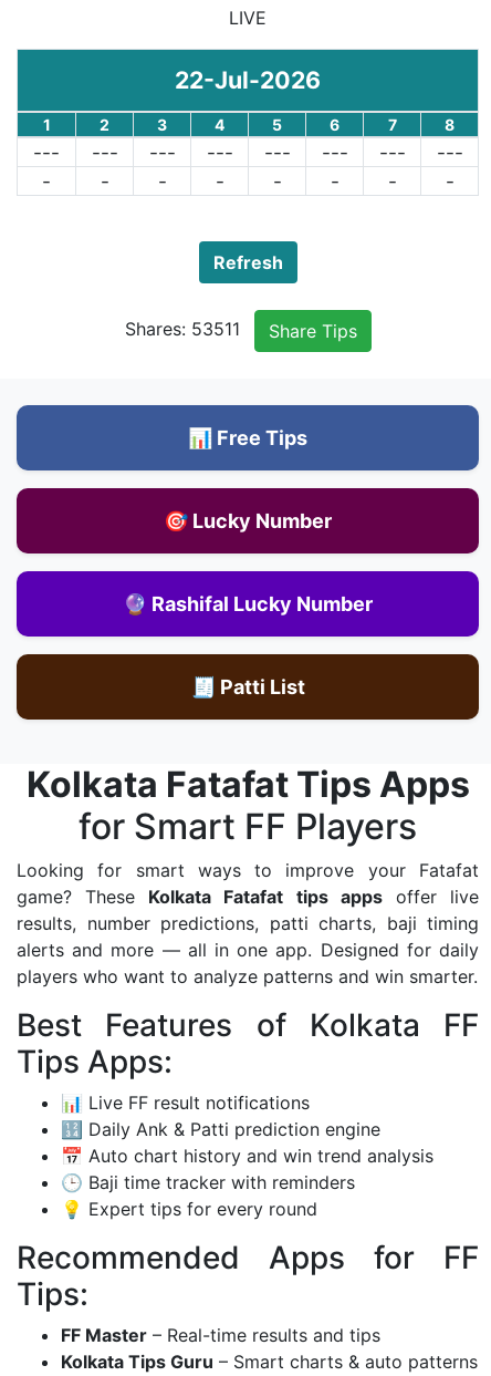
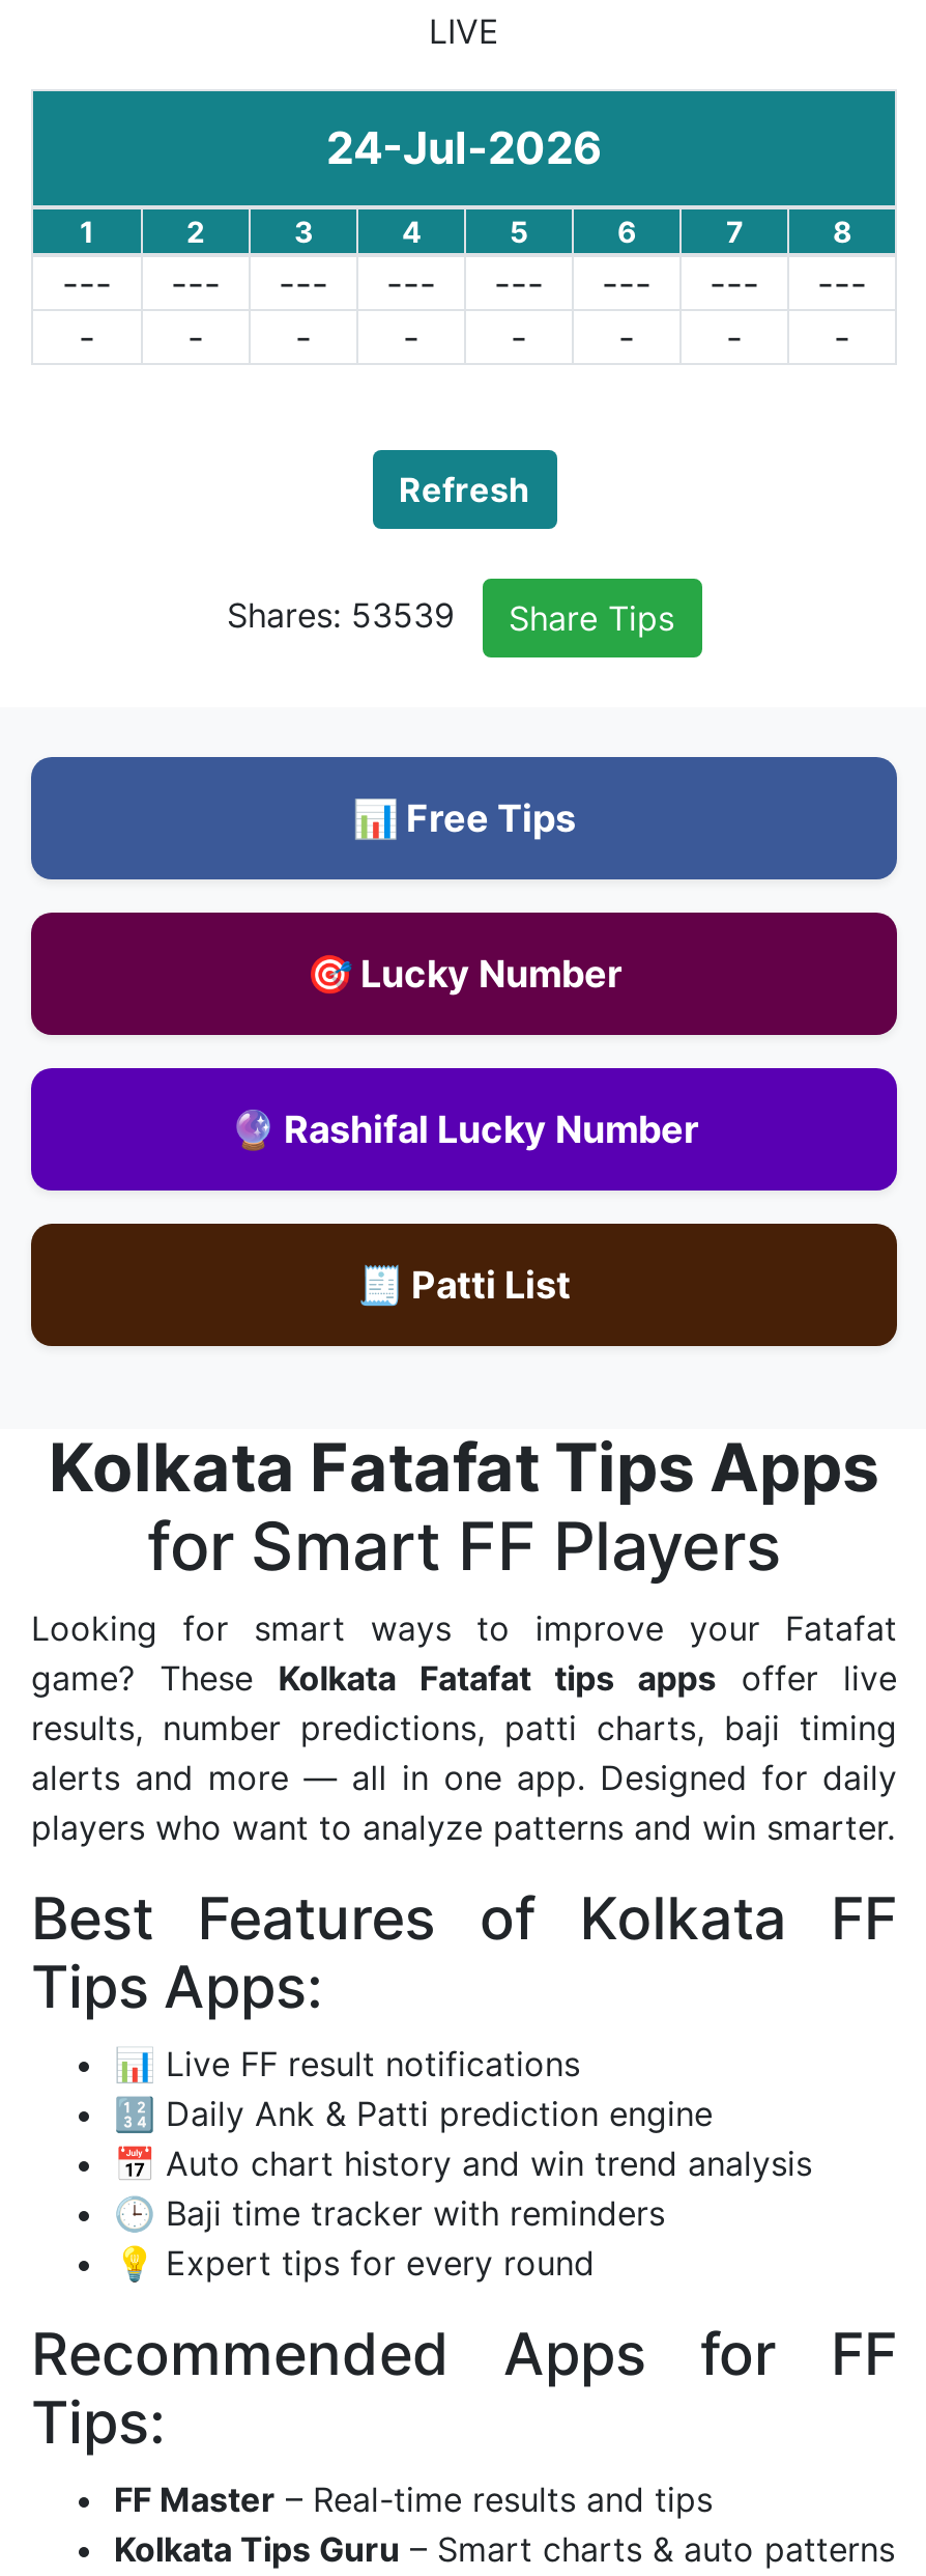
[175,65,321,94] 22-Jul-2026 -> [326,120,602,174] 24-Jul-2026
[124,318,357,342] Shares: 53511 Share Tips -> [227,594,674,639] Shares: 53539 Share Tips

